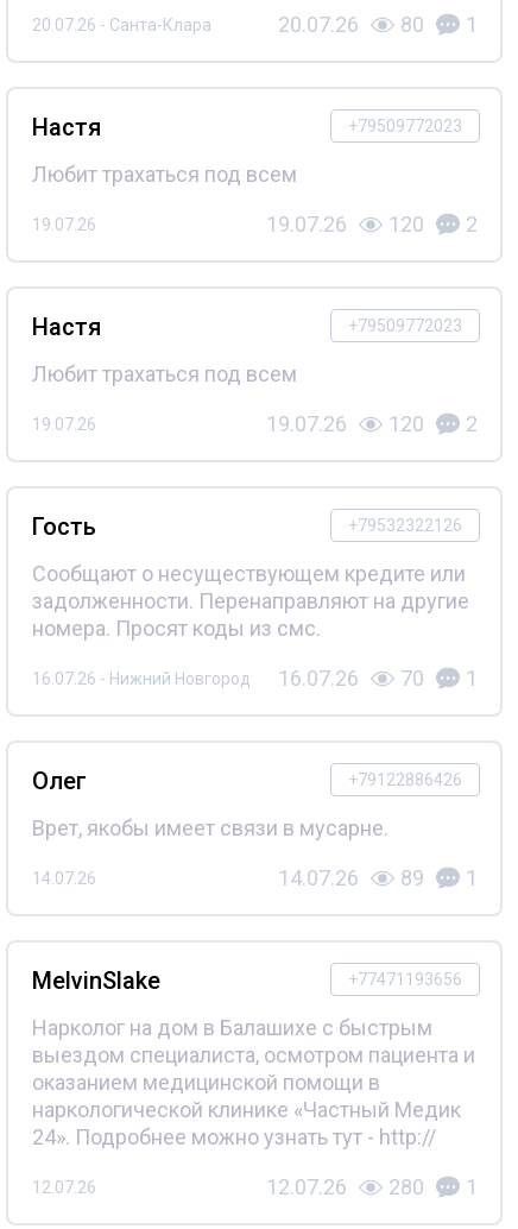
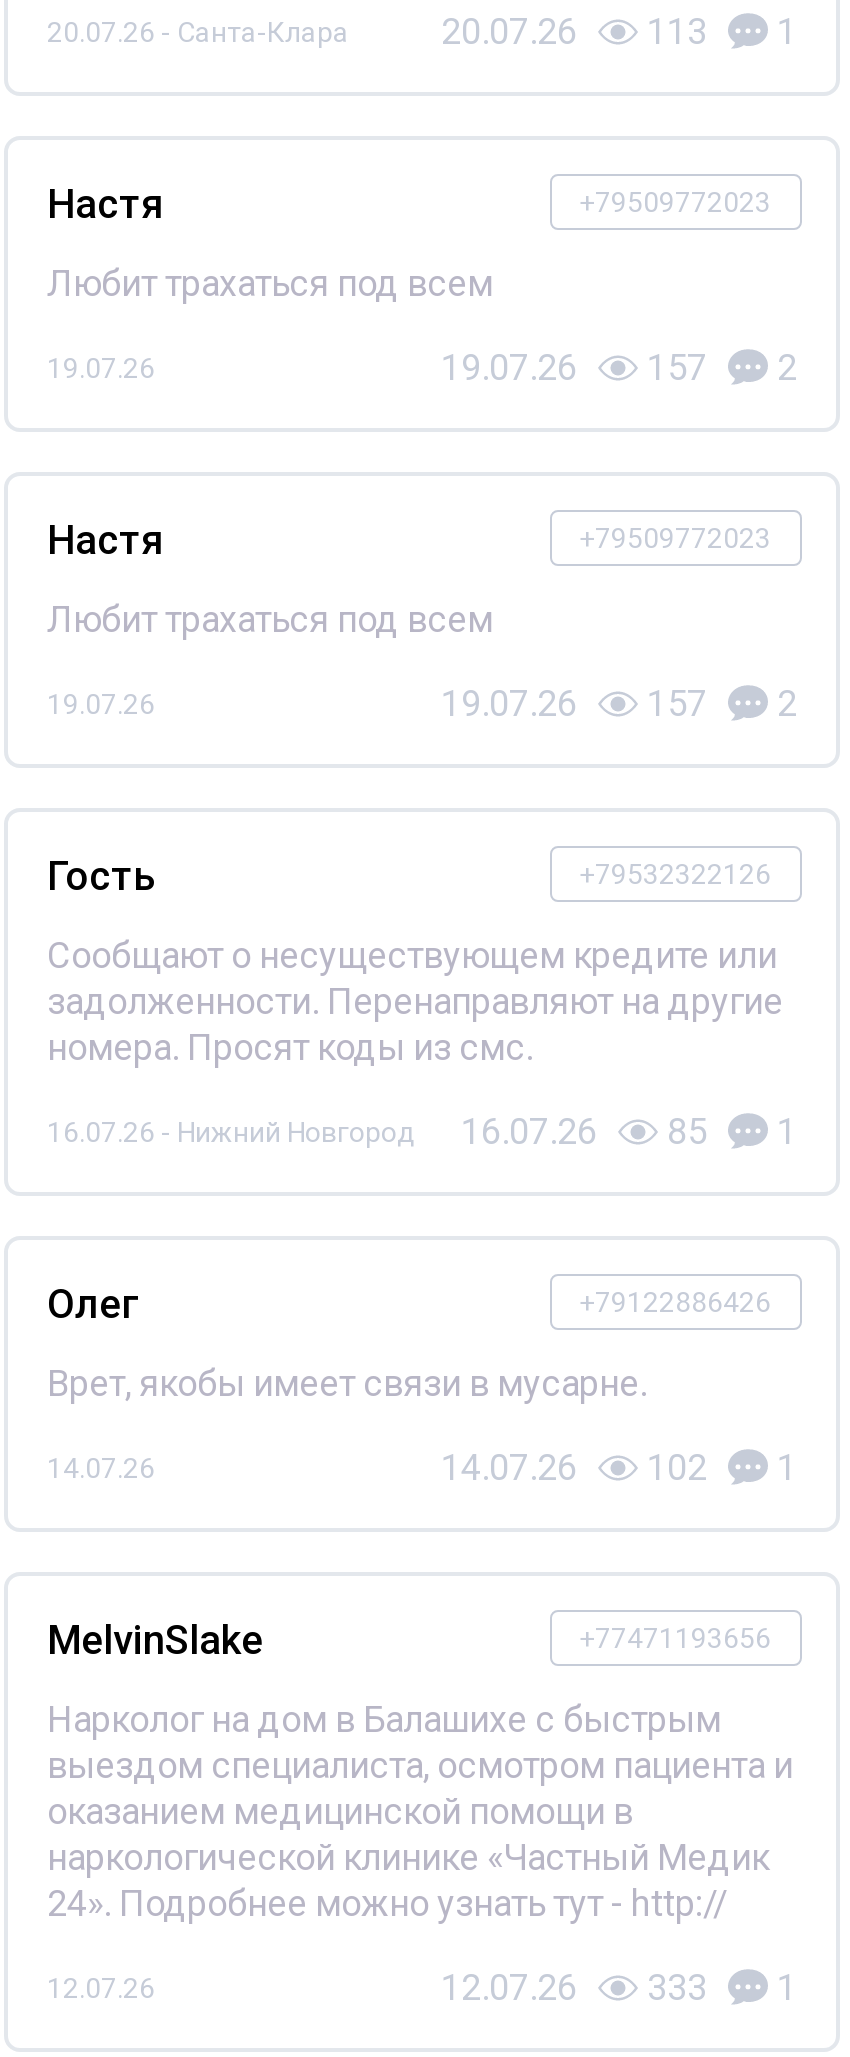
[277,12,477,37] 20.07.26 80 1 -> [441,11,797,53] 20.07.26 113 1
[266,212,477,237] 19.07.26 120 2 -> [441,347,797,389] 19.07.26 157 2
[266,412,477,437] 19.07.26 120 2 -> [441,683,797,725] 19.07.26 157 2
[31,666,477,691] 16.07.26 - Нижний Новгород 16.07.26 70 1 -> [47,1111,797,1153] 16.07.26 - Нижний Новгород 16.07.26 85 1
[277,866,477,891] 14.07.26 89 1 -> [441,1447,797,1489] 14.07.26 102 1
[266,1175,477,1200] 12.07.26 280 1 -> [441,1967,797,2009] 12.07.26 333 1

